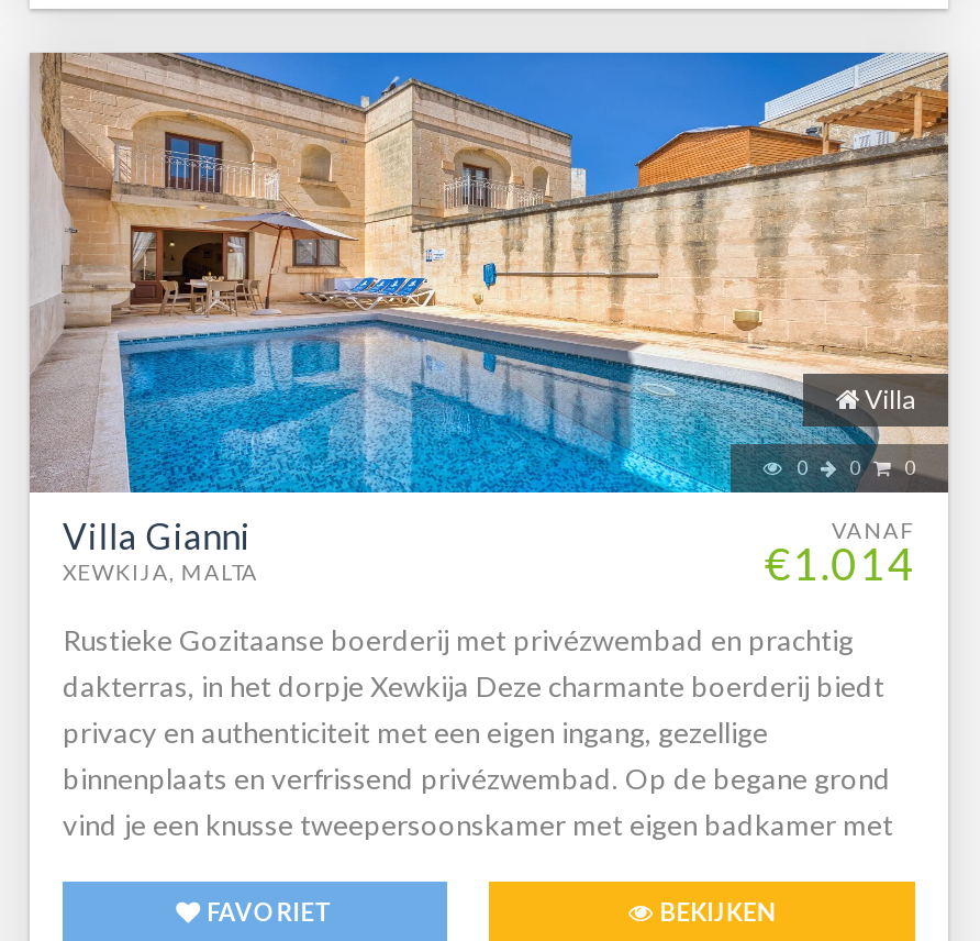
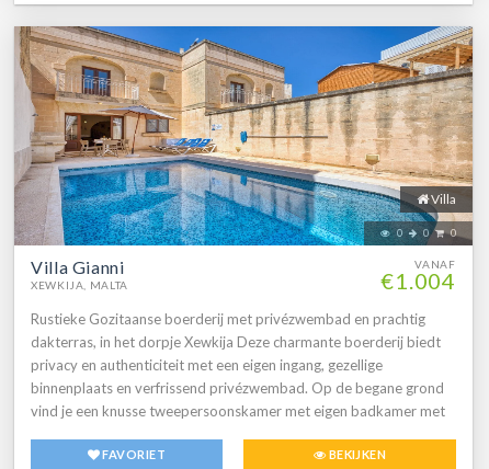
[764,536,915,589] €1.014 -> [381,267,456,294] €1.004

